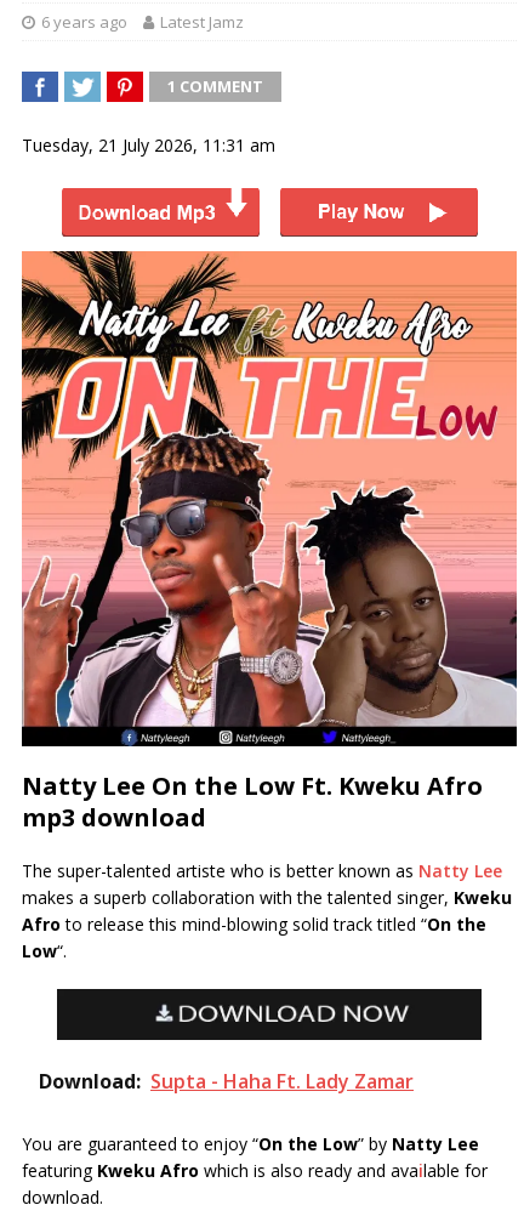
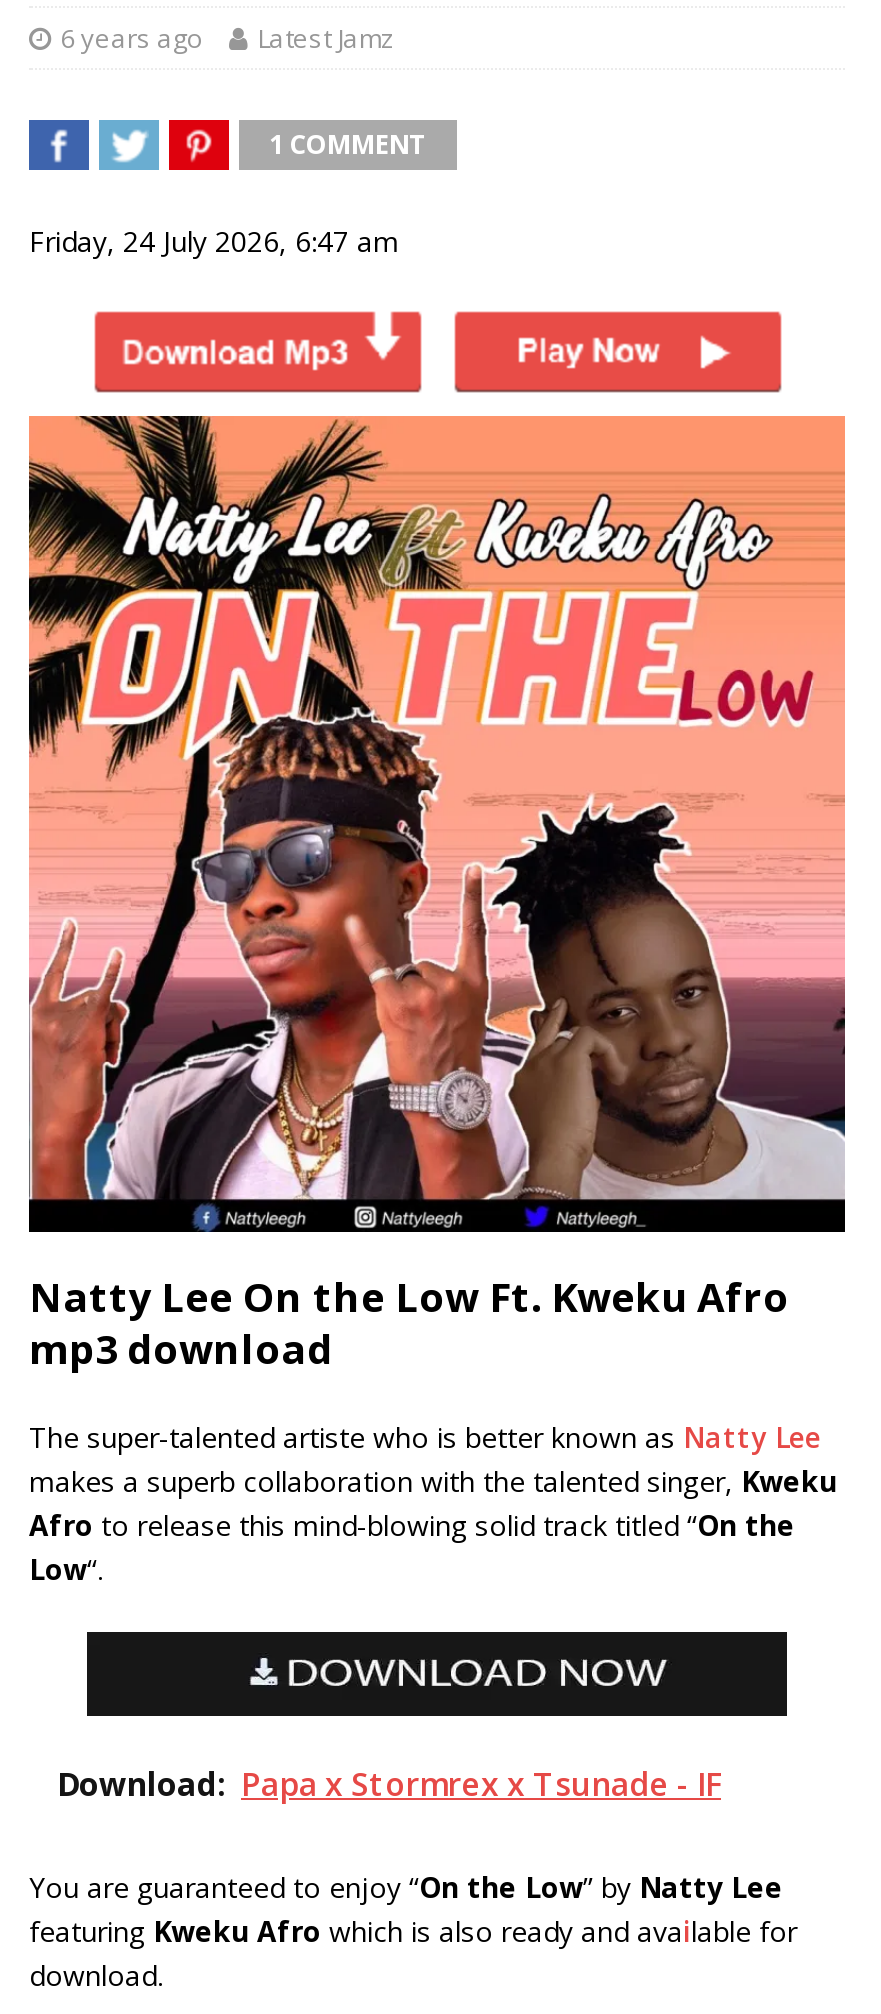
[22,133,275,157] Tuesday, 21 July 2026, 11:31 am -> [29,222,399,260] Friday, 24 July 2026, 6:47 am
[39,1068,414,1095] Download: Supta - Haha Ft. Lady Zamar -> [57,1762,721,1806] Download: Papa x Stormrex x Tsunade - IF

